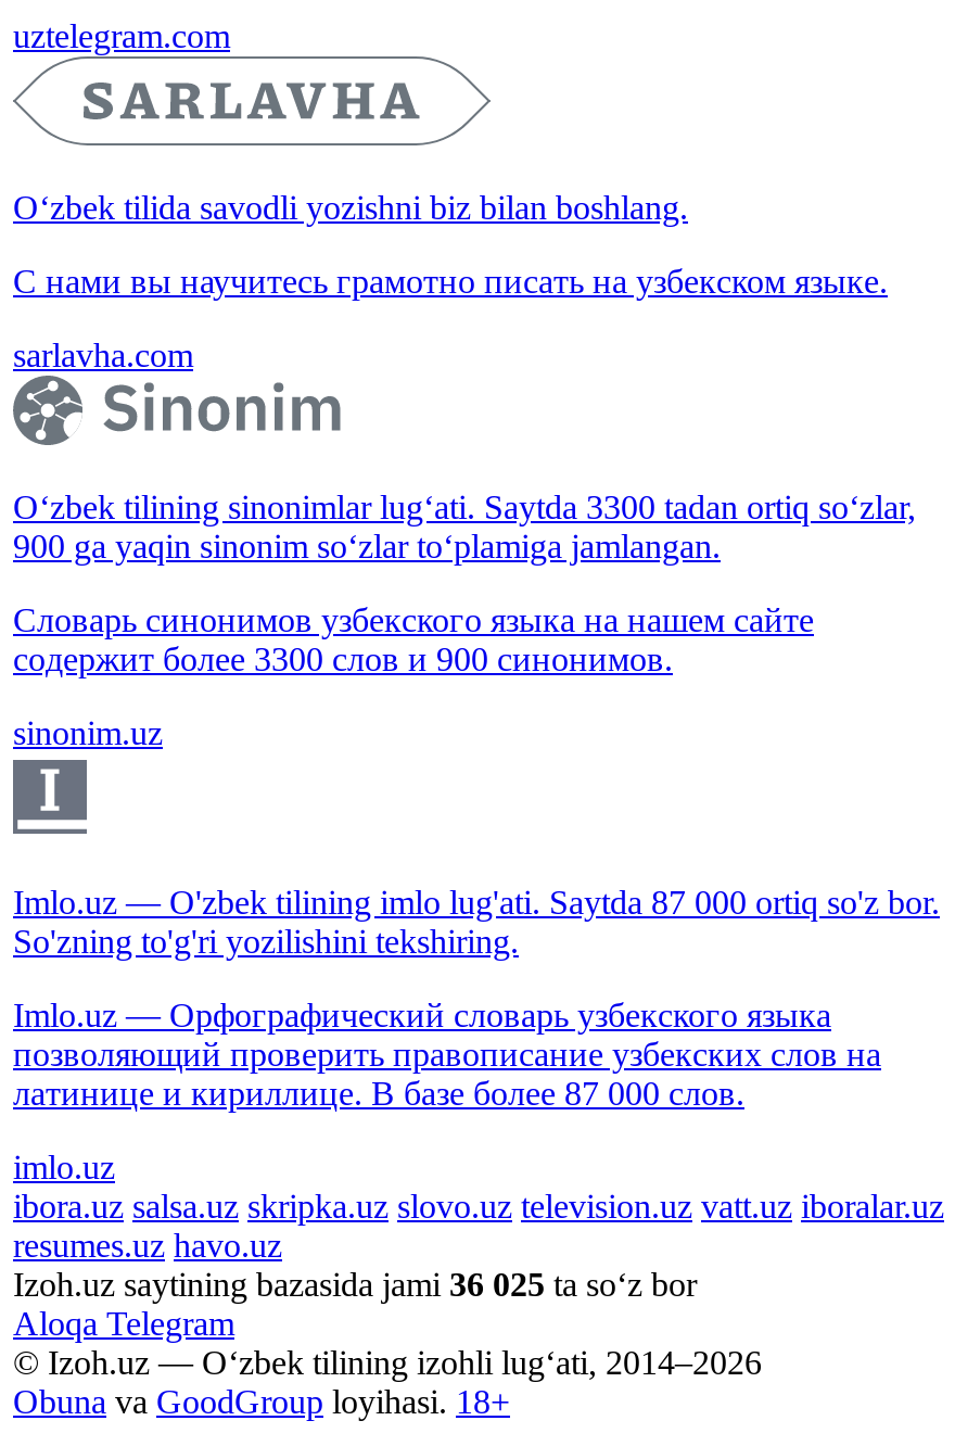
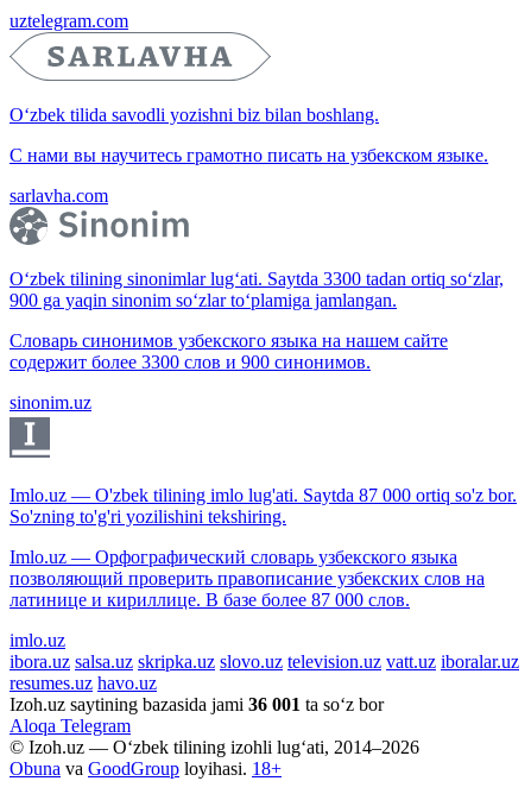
[13,1266,697,1303] Izoh.uz saytining bazasida jami 36 025 ta so‘z bor -> [10,694,384,715] Izoh.uz saytining bazasida jami 36 001 ta so‘z bor

